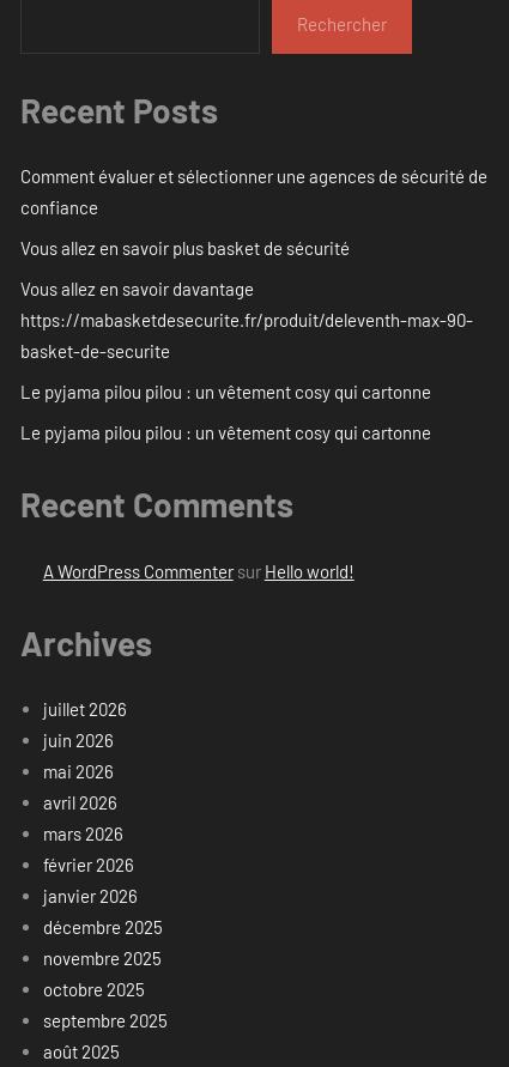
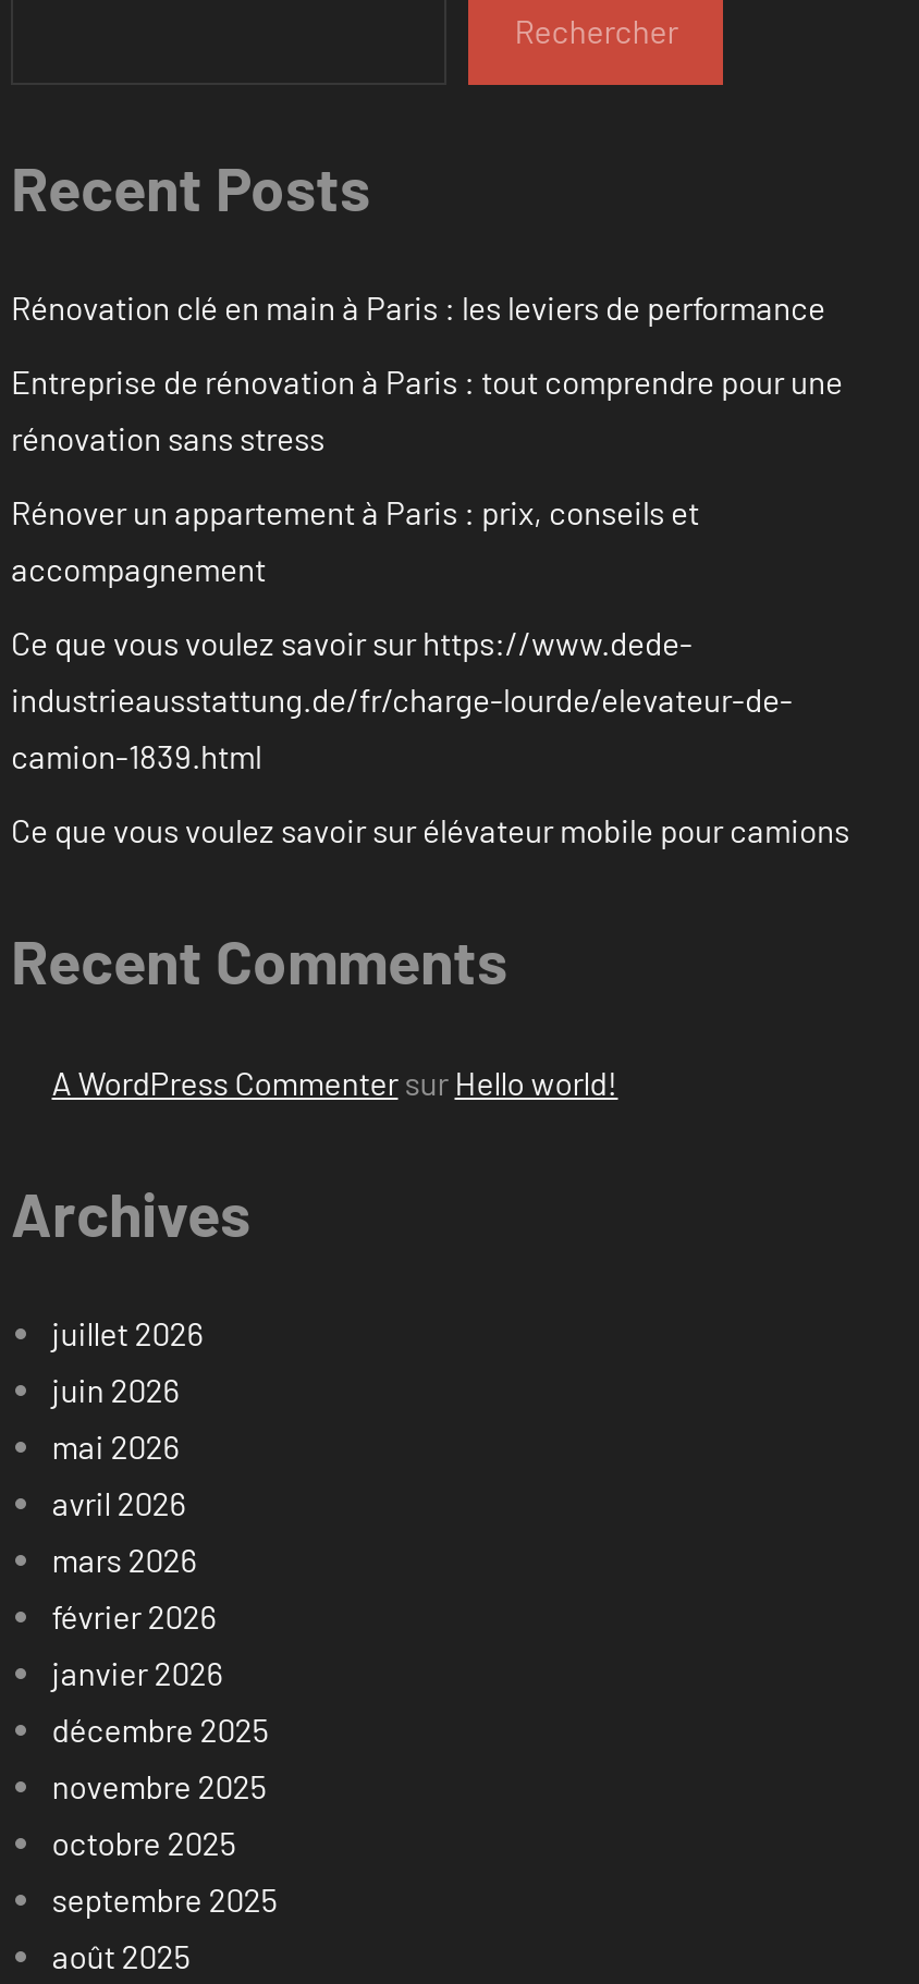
[20,166,487,218] Comment évaluer et sélectionner une agences de sécurité de | confiance -> [11,288,825,327] Rénovation clé en main à Paris : les leviers de performance
[20,237,350,259] Vous allez en savoir plus basket de sécurité -> [11,362,843,458] Entreprise de rénovation à Paris : tout comprendre pour une | rénovation sans stress
[20,278,473,362] Vous allez en savoir davantage | https://mabasketdesecurite.fr/produit/deleventh-max-90- | basket-de-securite -> [11,493,699,589] Rénover un appartement à Paris : prix, conseils et | accompagnement
[20,381,431,403] Le pyjama pilou pilou : un vêtement cosy qui cartonne -> [11,624,793,776] Ce que vous voulez savoir sur https://www.dede- | industrieausstattung.de/fr/charge-lourde/elevateur-de- | camion-1839.html
[20,422,431,443] Le pyjama pilou pilou : un vêtement cosy qui cartonne -> [11,811,849,850] Ce que vous voulez savoir sur élévateur mobile pour camions

